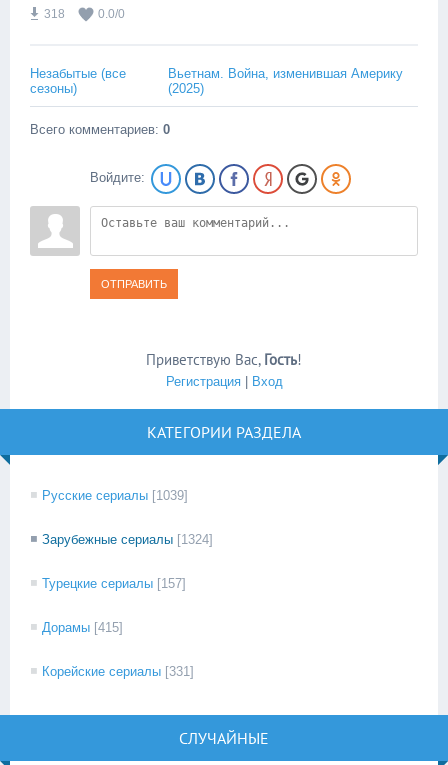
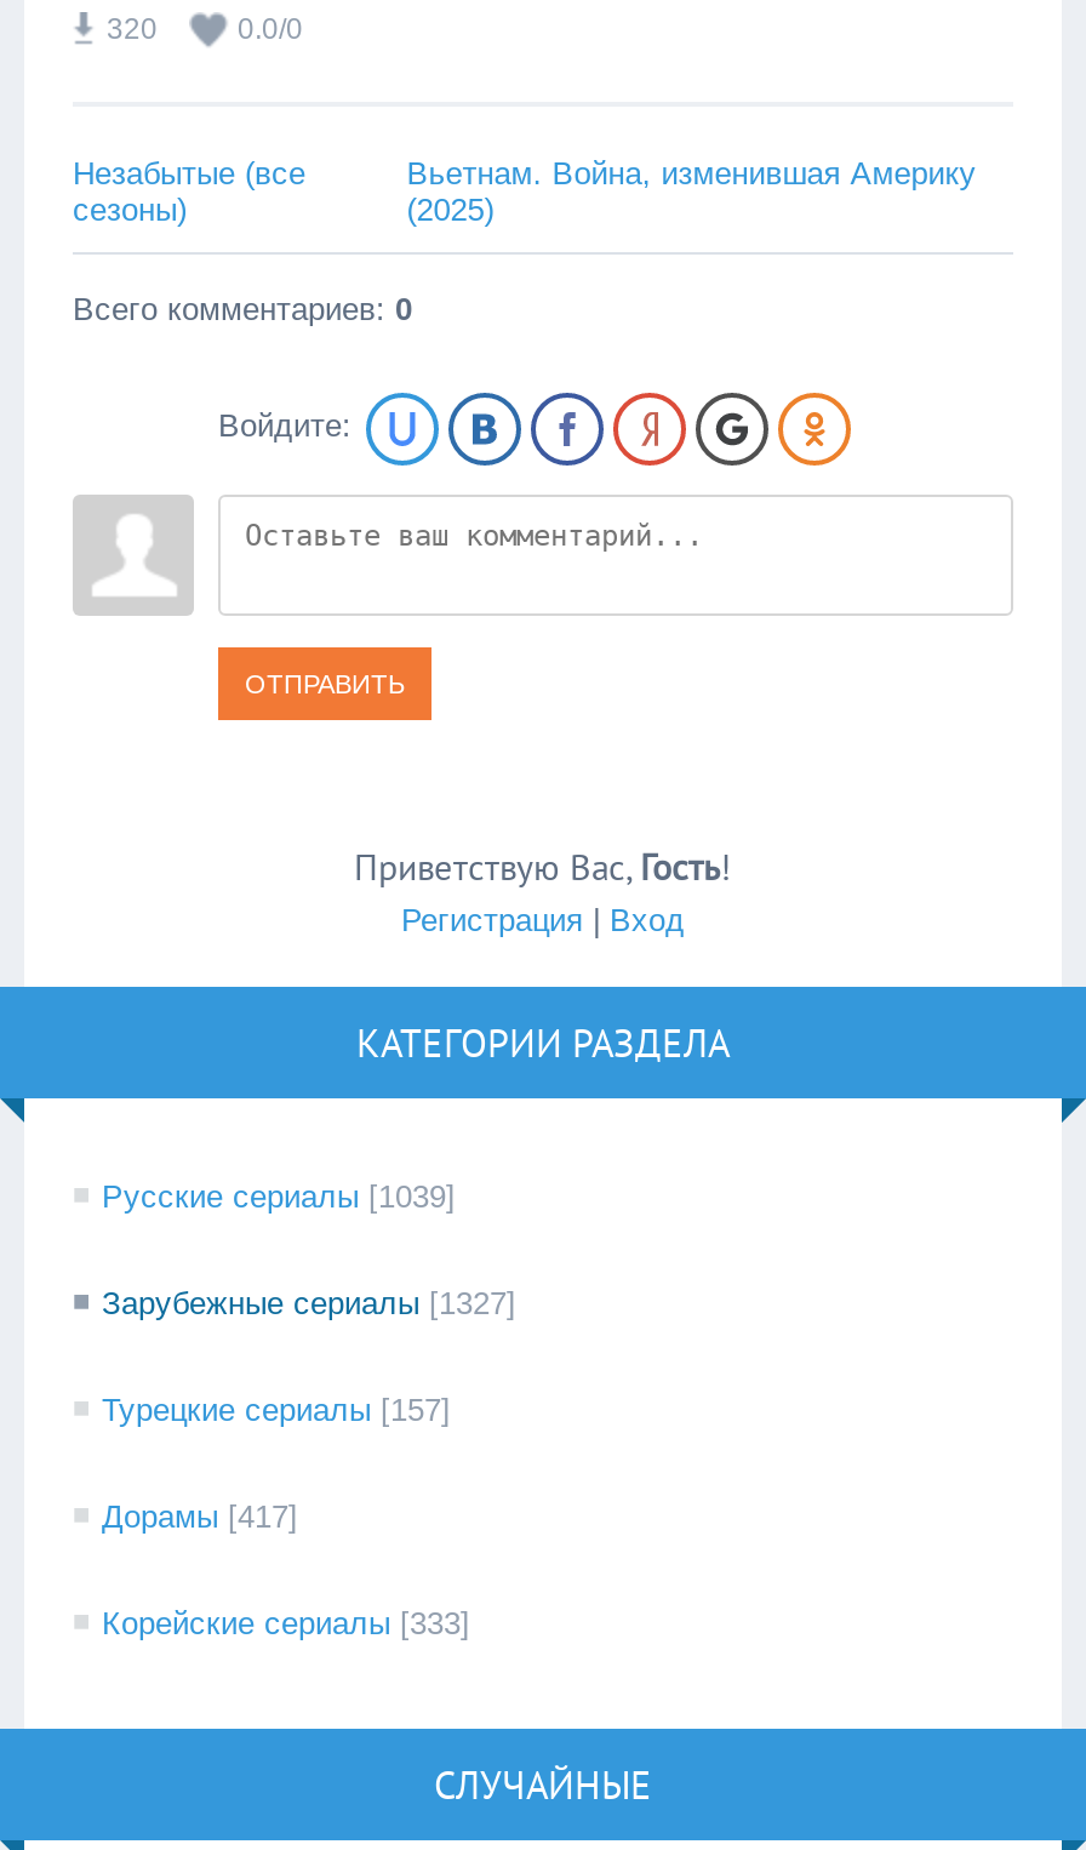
[44,7,65,21] 318 -> [107,12,158,46] 320
[42,532,213,547] Зарубежные сериалы [1324] -> [102,1285,516,1321] Зарубежные сериалы [1327]
[42,620,123,635] Дорамы [415] -> [102,1498,298,1535] Дорамы [417]
[42,664,194,679] Корейские сериалы [331] -> [102,1605,470,1641] Корейские сериалы [333]

